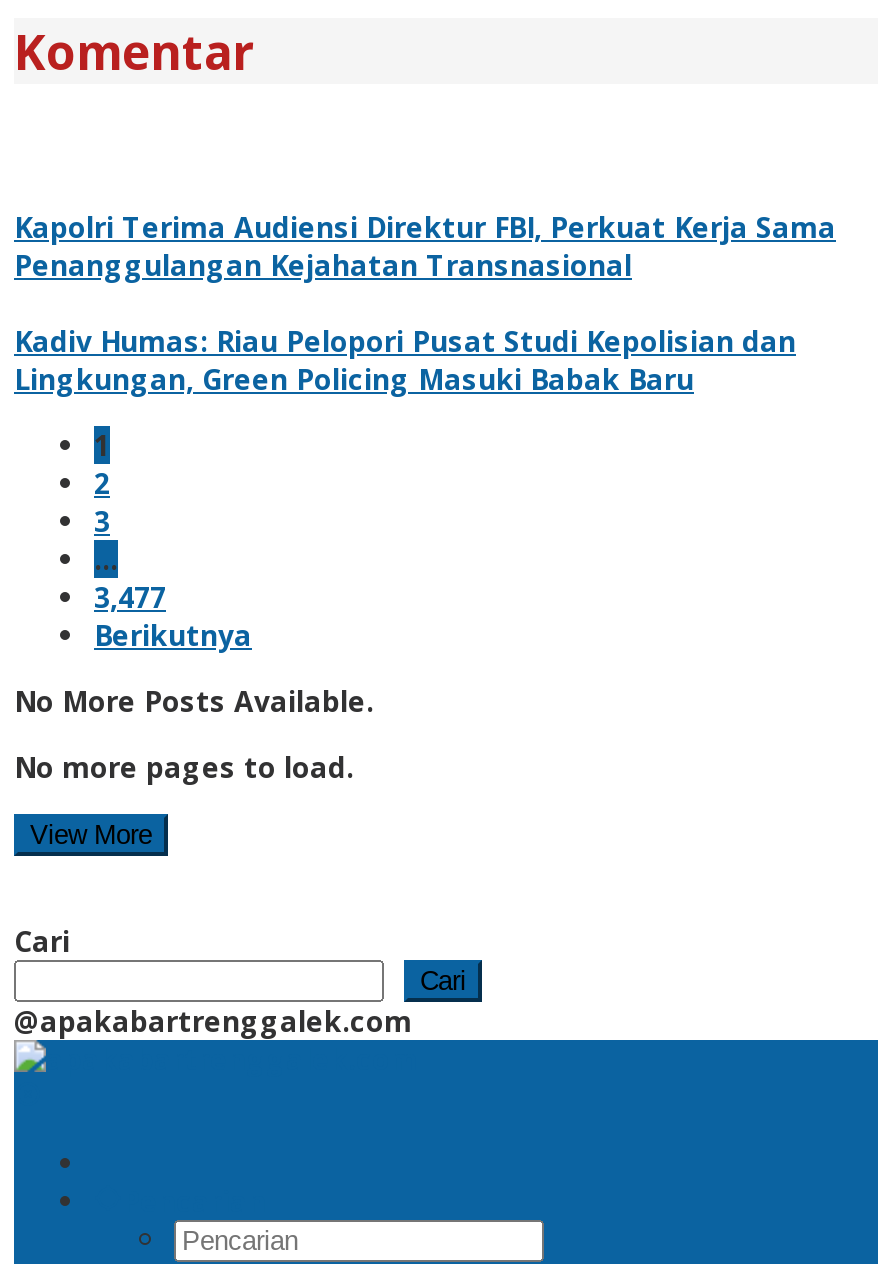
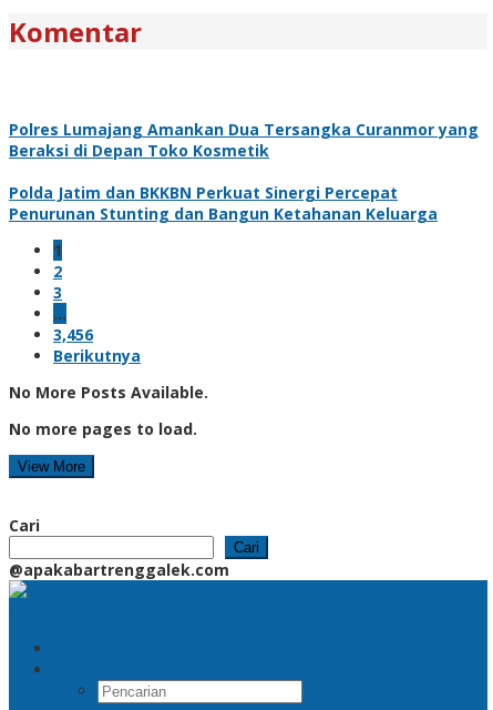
[14,208,836,284] Kapolri Terima Audiensi Direktur FBI, Perkuat Kerja Sama | Penanggulangan Kejahatan Transnasional -> [9,119,479,161] Polres Lumajang Amankan Dua Tersangka Curanmor yang | Beraksi di Depan Toko Kosmetik
[14,322,796,398] Kadiv Humas: Riau Pelopori Pusat Studi Kepolisian dan | Lingkungan, Green Policing Masuki Babak Baru -> [9,182,438,224] Polda Jatim dan BKKBN Perkuat Sinergi Percepat | Penurunan Stunting dan Bangun Ketahanan Keluarga
[94,578,166,616] 3,477 -> [53,324,93,345] 3,456

